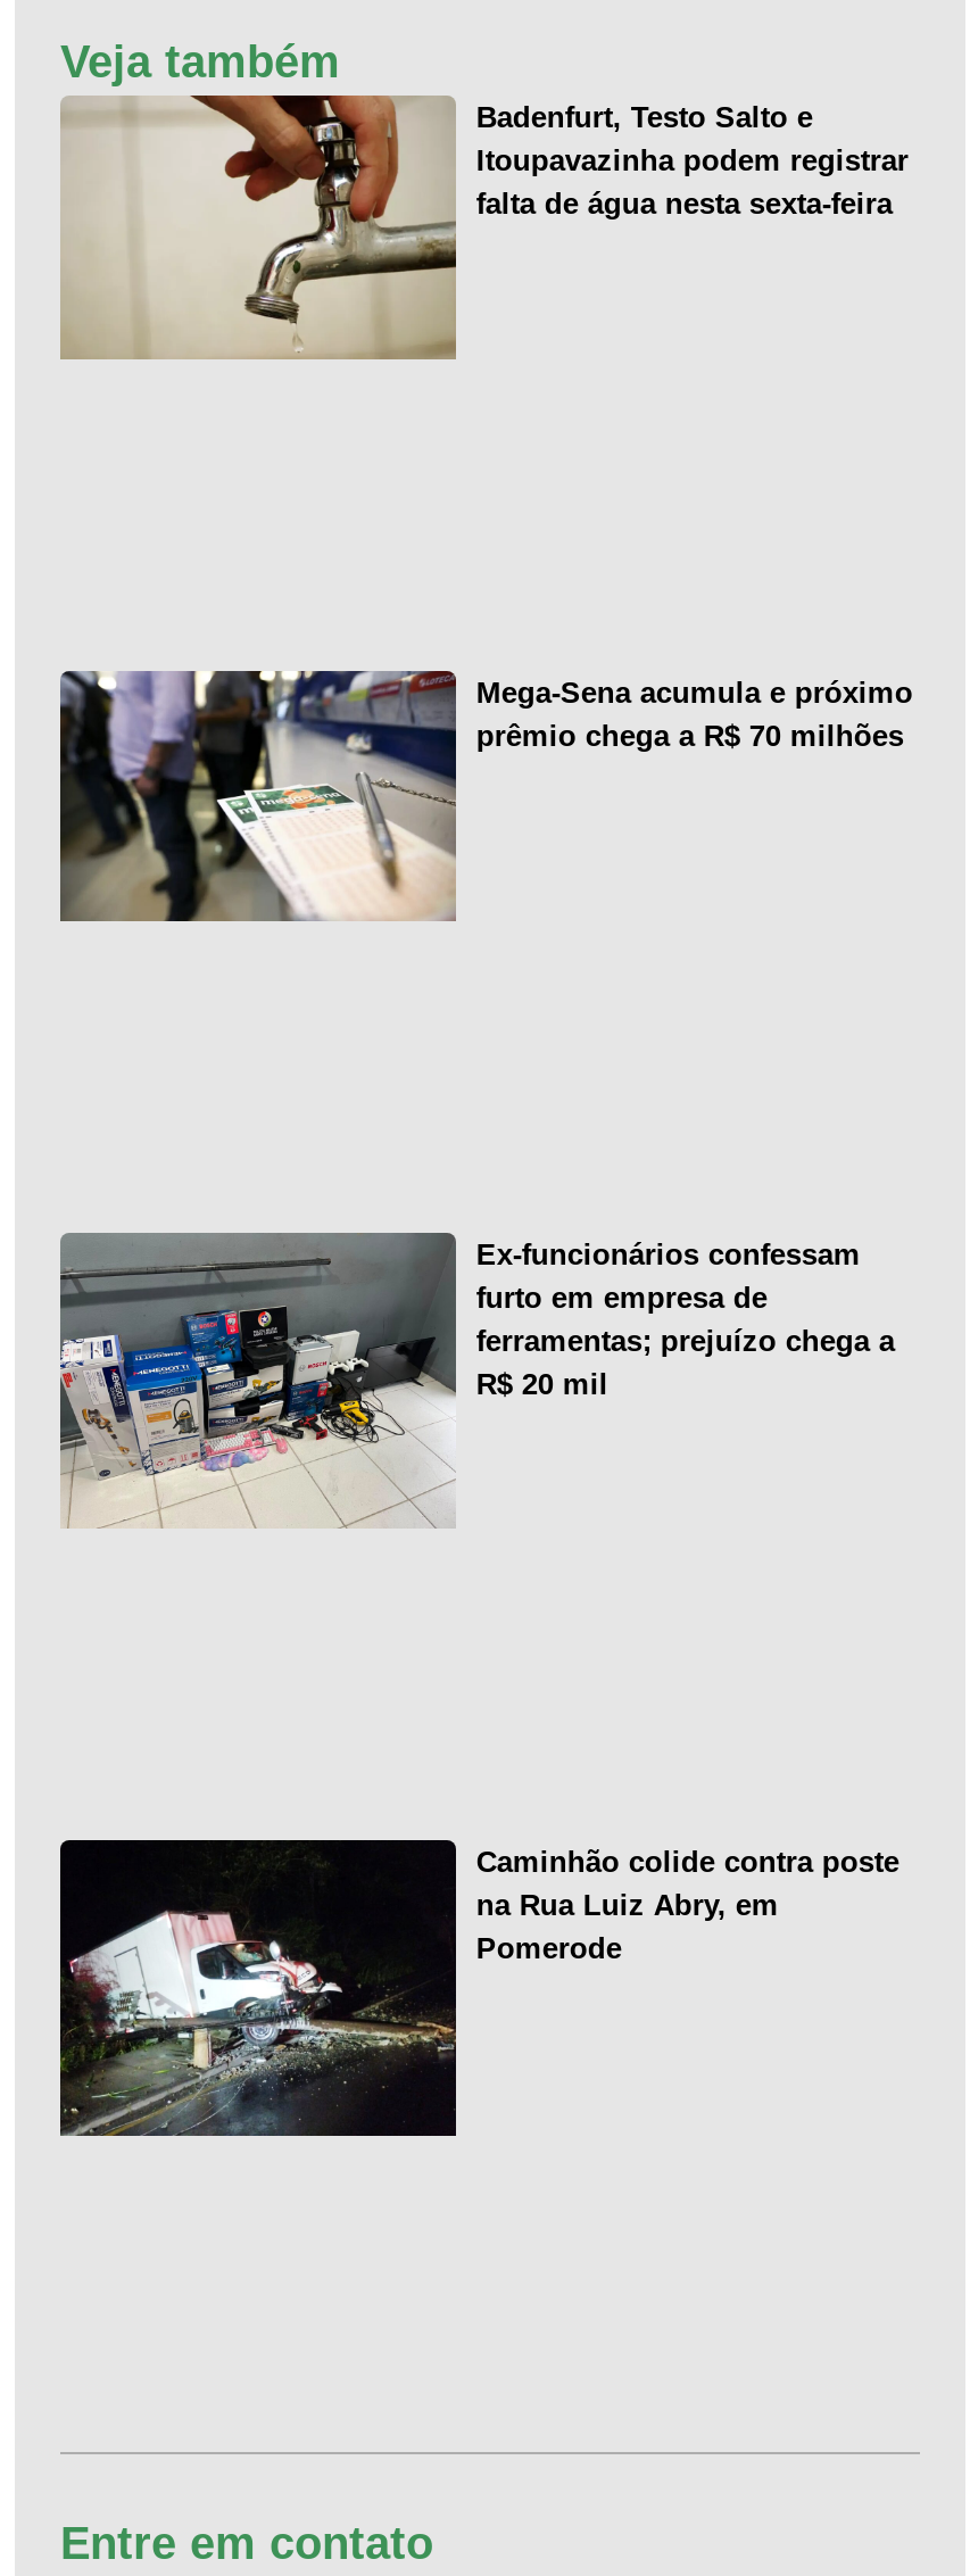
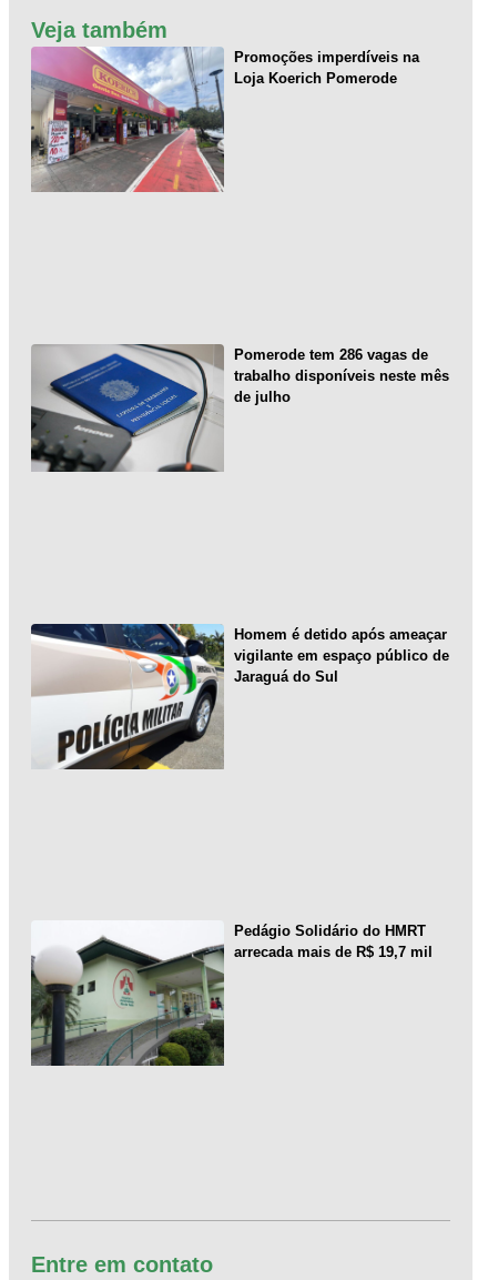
[60,93,908,362] [image] | Badenfurt, Testo Salto e | Itoupavazinha podem registrar | falta de água nesta sexta-feira -> [30,47,419,193] [image] | Promoções imperdíveis na | Loja Koerich Pomerode
[60,669,913,923] [image] | Mega-Sena acumula e próximo | prêmio chega a R$ 70 milhões -> [31,343,449,473] [image] | Pomerode tem 286 vagas de | trabalho disponíveis neste mês | de julho
[58,1231,895,1529] [image] | Ex-funcionários confessam | furto em empresa de | ferramentas; prejuízo chega a | R$ 20 mil -> [31,623,449,770] [image] | Homem é detido após ameaçar | vigilante em espaço público de | Jaraguá do Sul
[58,1838,899,2138] [image] | Caminhão colide contra poste | na Rua Luiz Abry, em | Pomerode -> [31,921,432,1067] [image] | Pedágio Solidário do HMRT | arrecada mais de R$ 19,7 mil

